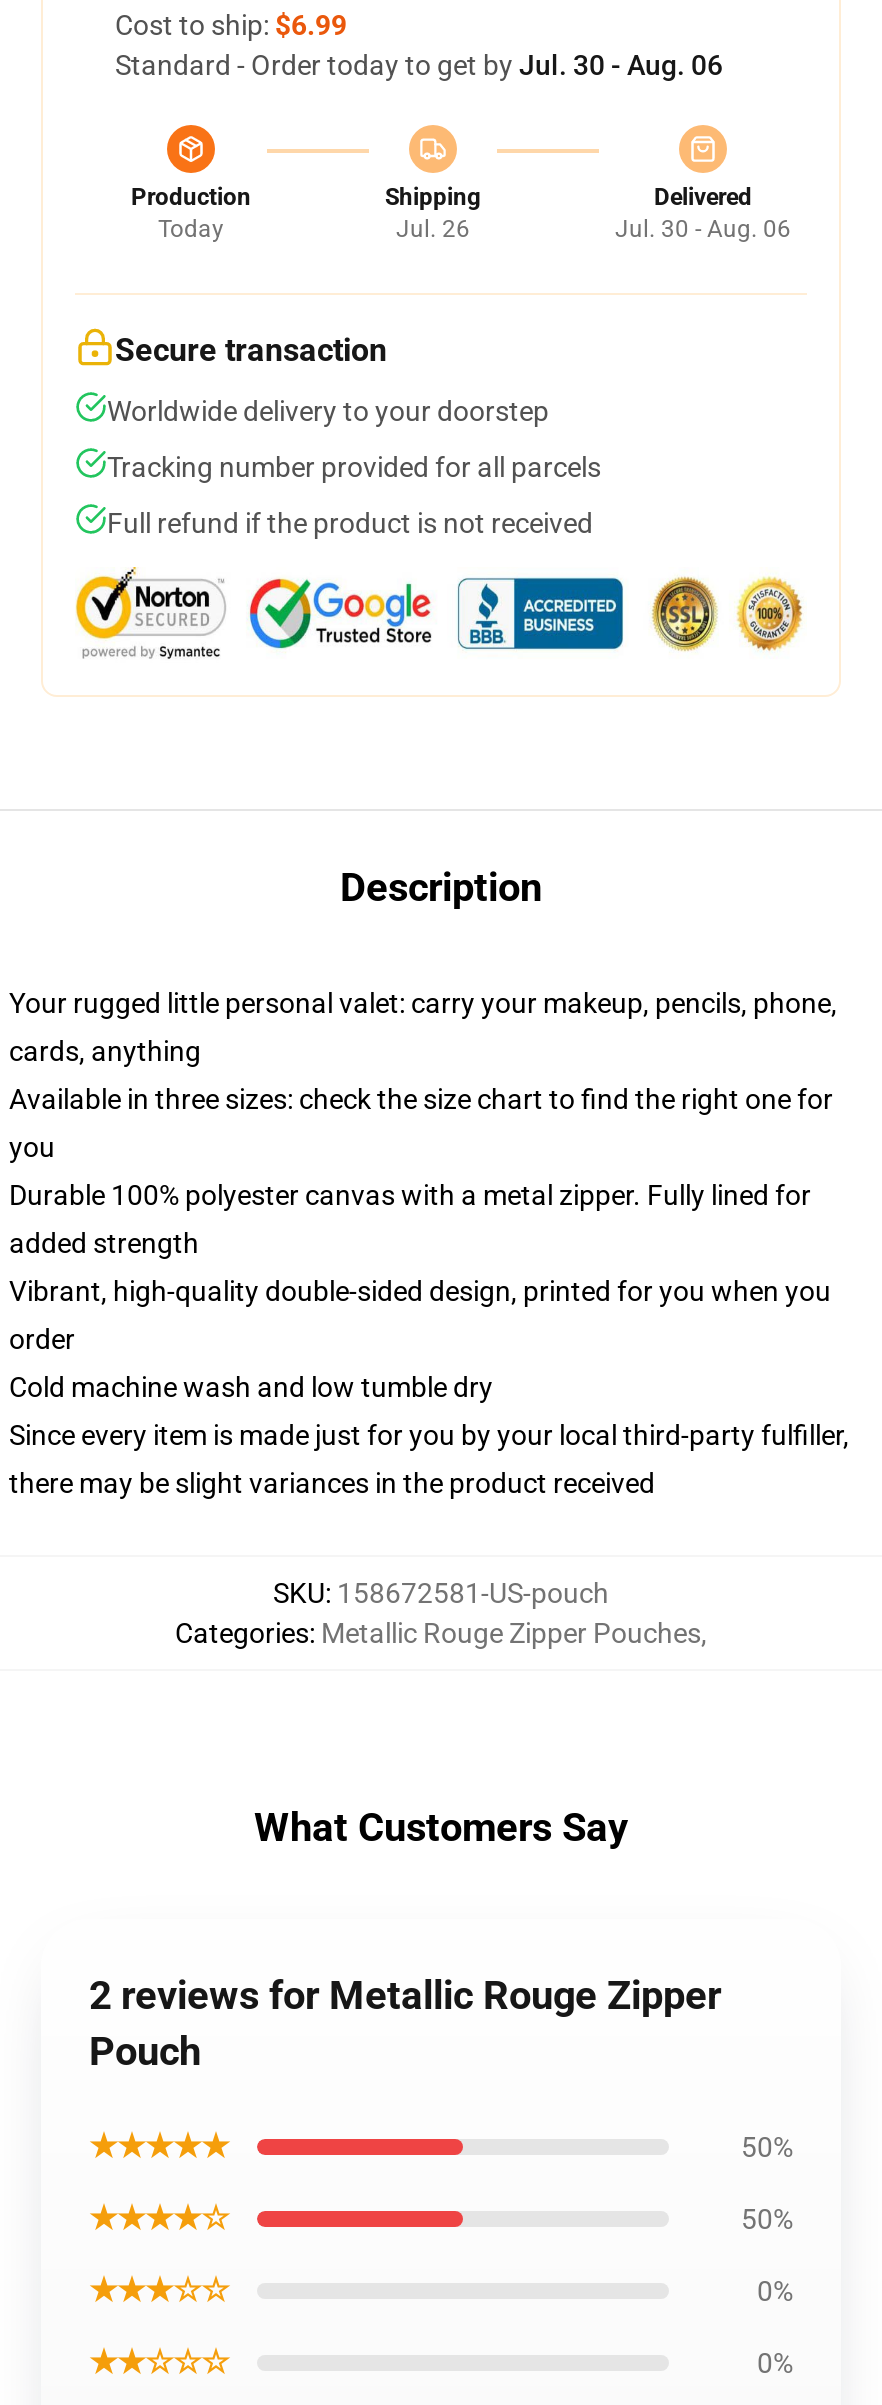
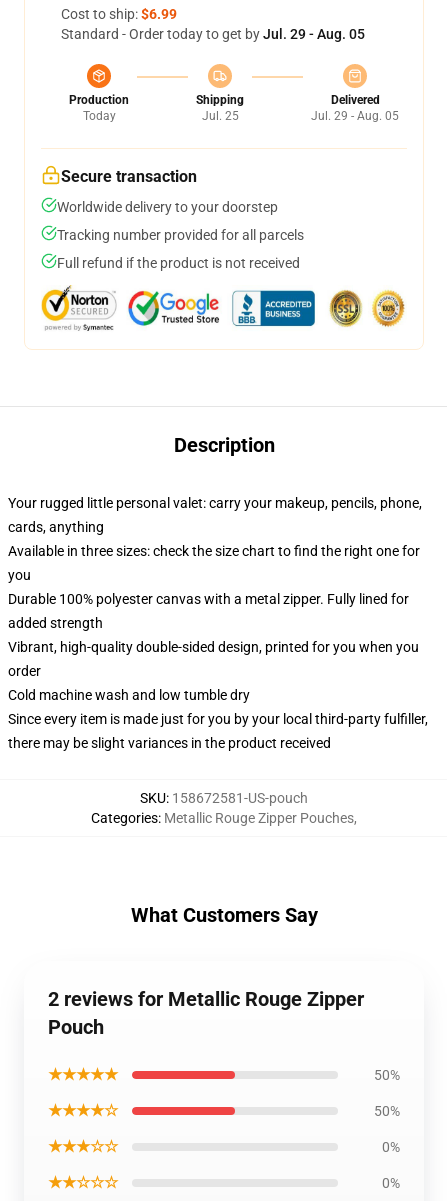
[115,49,723,81] Standard - Order today to get by Jul. 30 - Aug. 06 -> [61,26,365,42] Standard - Order today to get by Jul. 29 - Aug. 05
[396,215,470,243] Jul. 26 -> [201,109,238,123] Jul. 25
[615,215,791,243] Jul. 30 - Aug. 06 -> [311,109,399,123] Jul. 29 - Aug. 05

